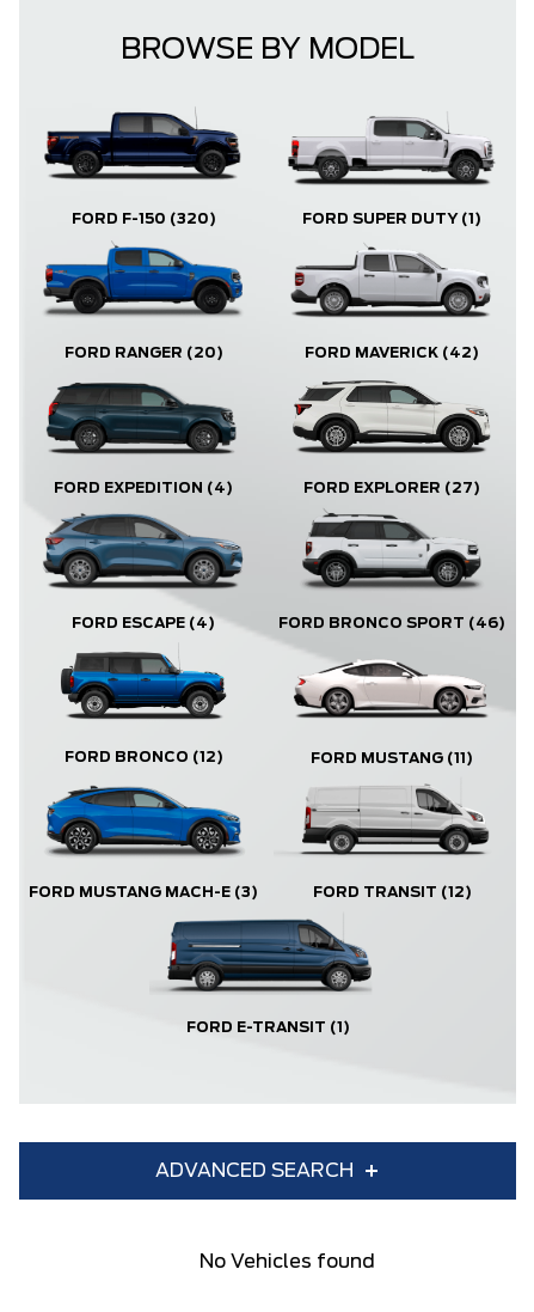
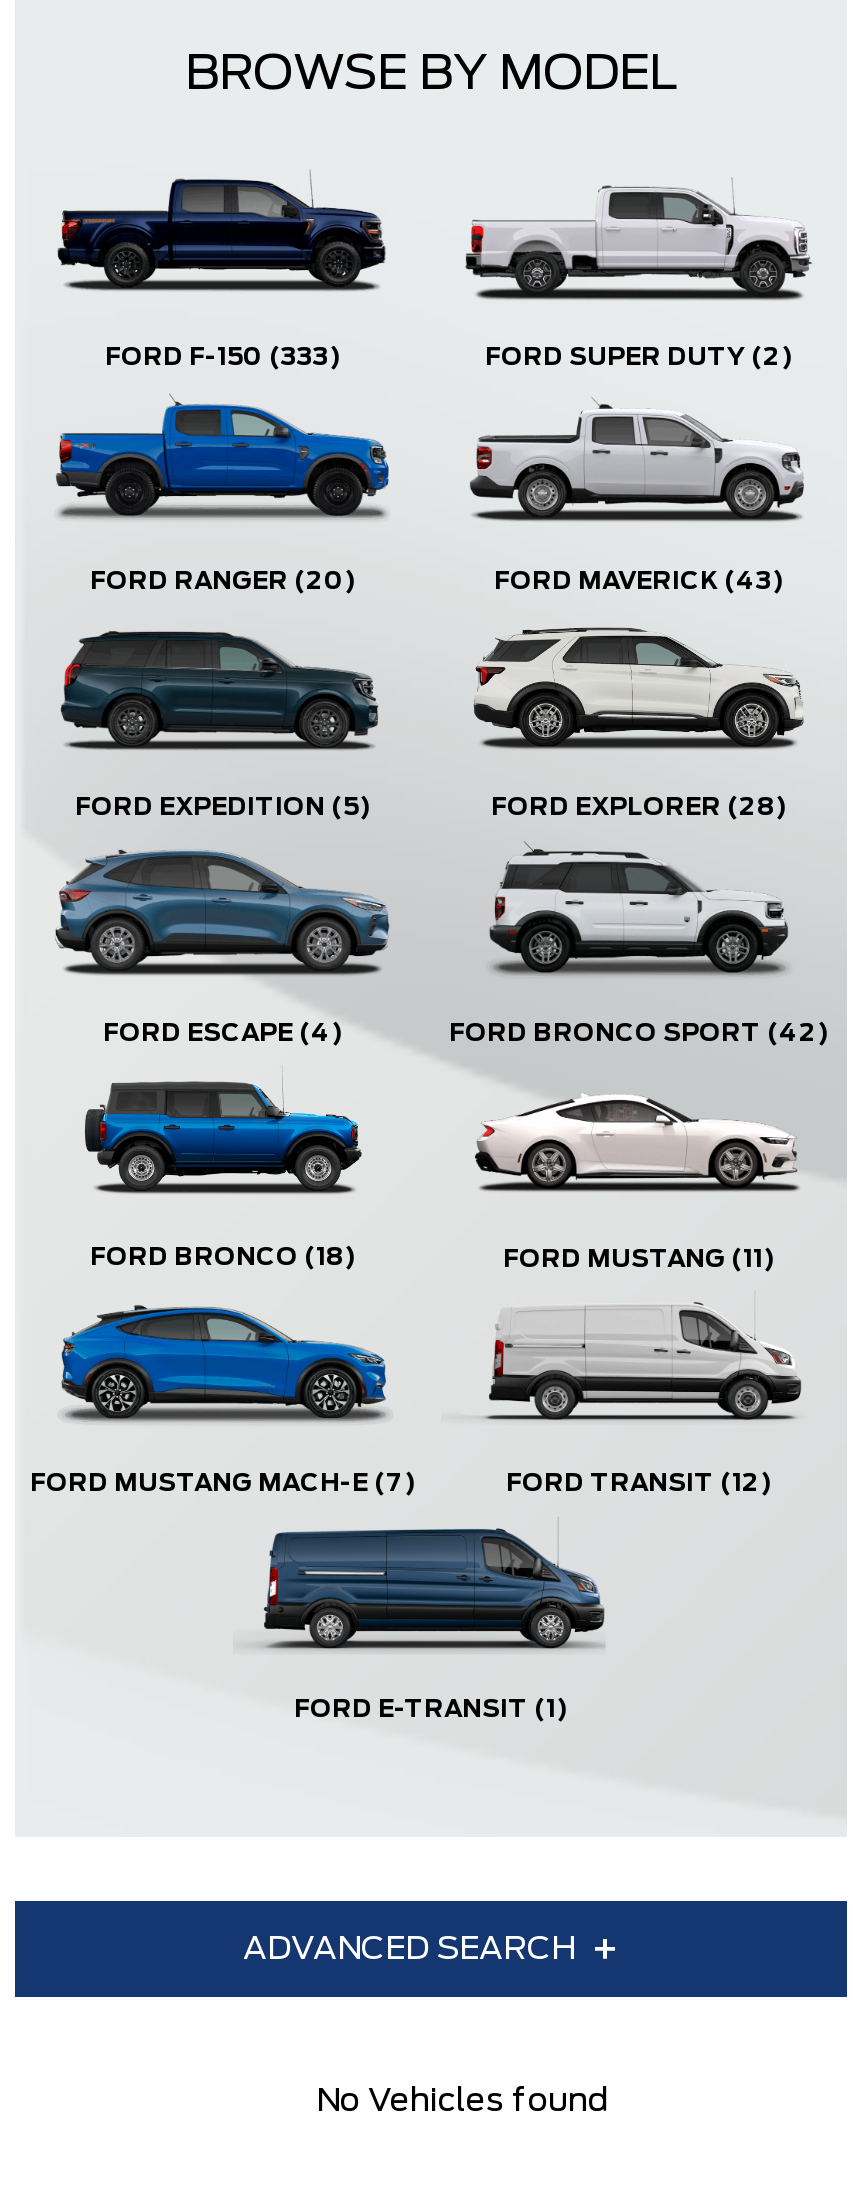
[71,211,216,226] FORD F-150 (320) -> [105,344,341,368] FORD F-150 (333)
[302,211,481,226] FORD SUPER DUTY (1) -> [485,344,793,368] FORD SUPER DUTY (2)
[305,346,479,360] FORD MAVERICK (42) -> [494,570,784,594] FORD MAVERICK (43)
[54,481,233,495] FORD EXPEDITION (4) -> [75,795,371,819] FORD EXPEDITION (5)
[303,481,480,495] FORD EXPLORER (27) -> [491,795,787,819] FORD EXPLORER (28)
[278,616,505,630] FORD BRONCO SPORT (46) -> [449,1021,829,1045] FORD BRONCO SPORT (42)
[64,750,223,765] FORD BRONCO (12) -> [90,1246,356,1270] FORD BRONCO (18)
[29,885,258,900] FORD MUSTANG MACH-E (3) -> [30,1471,416,1495] FORD MUSTANG MACH-E (7)

